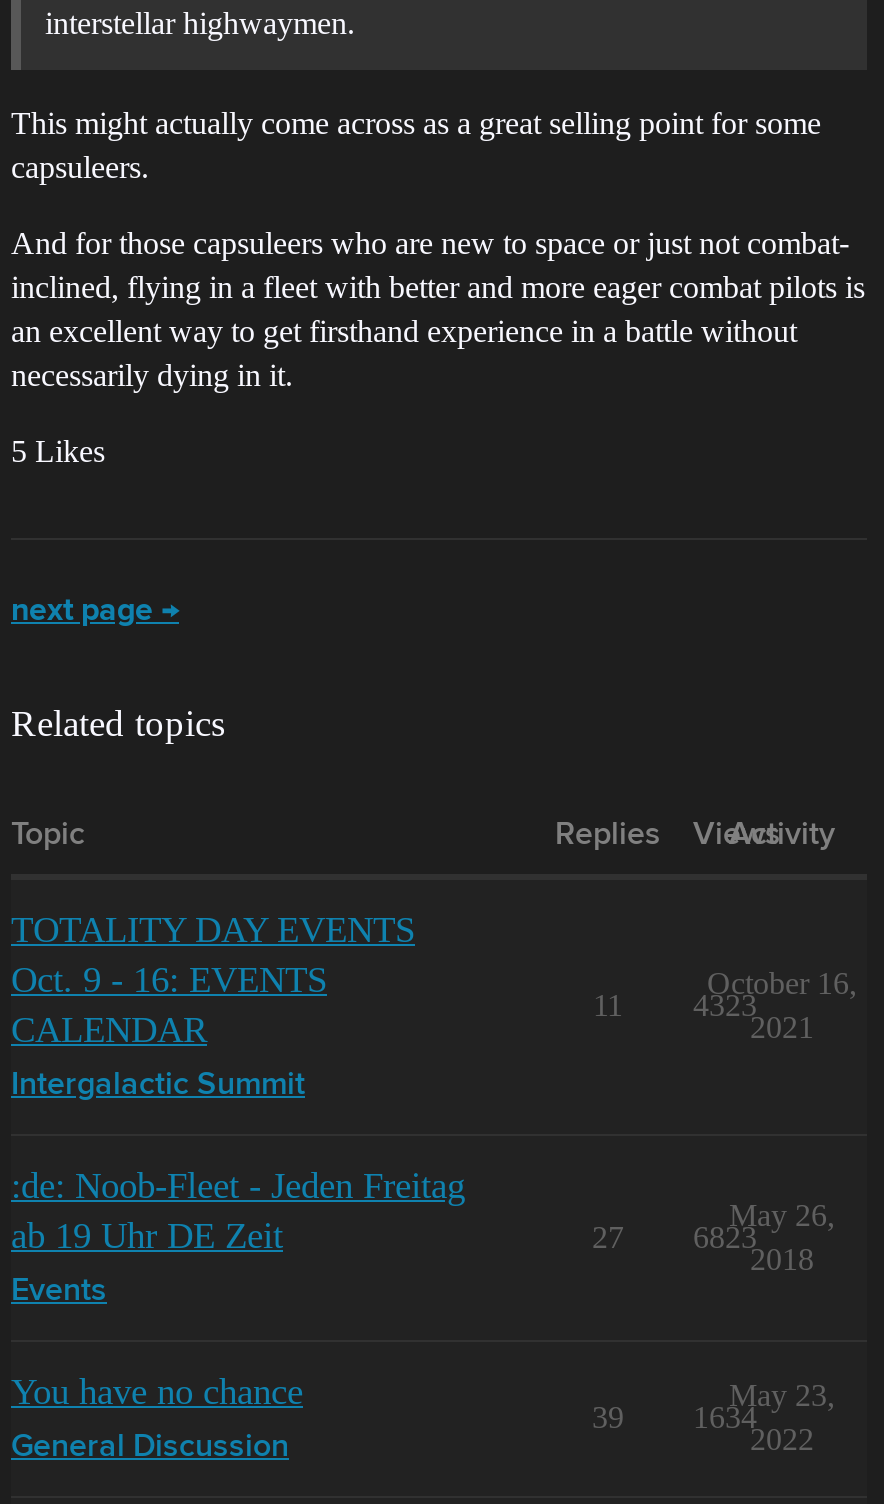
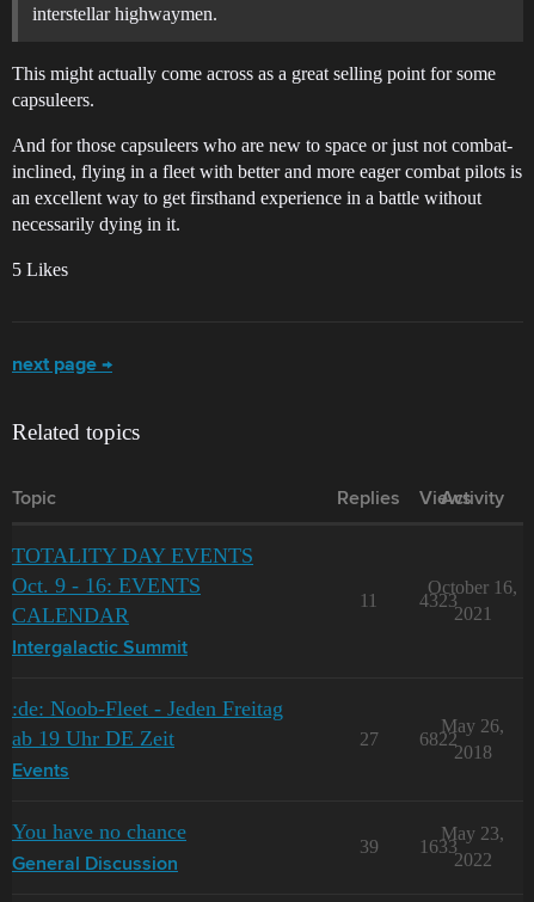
[693,1220,757,1254] 6823 -> [419,729,458,749] 6822
[693,1400,757,1434] 1634 -> [419,837,458,857] 1633

